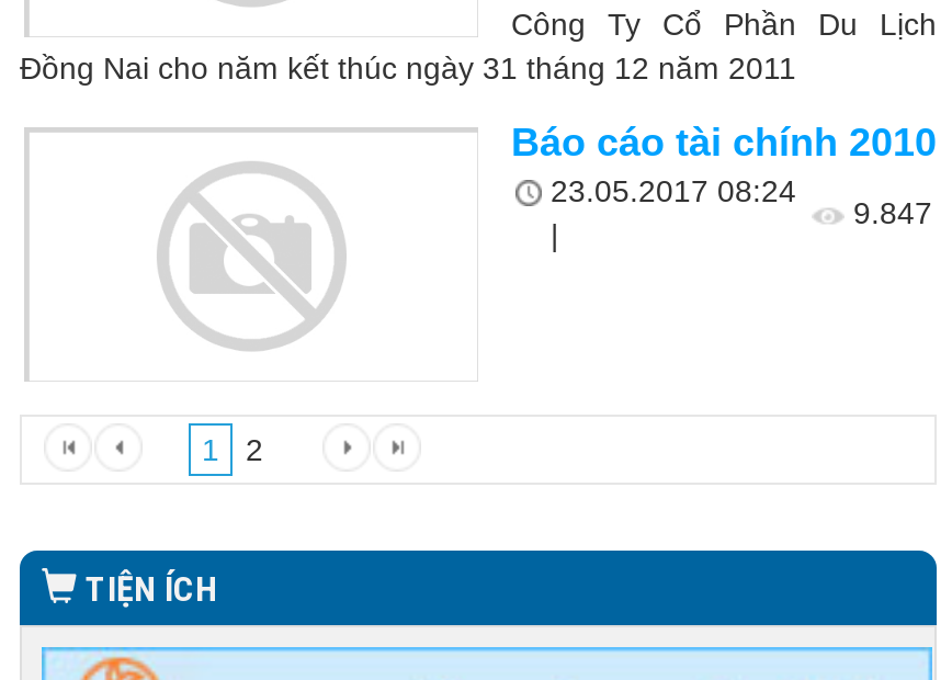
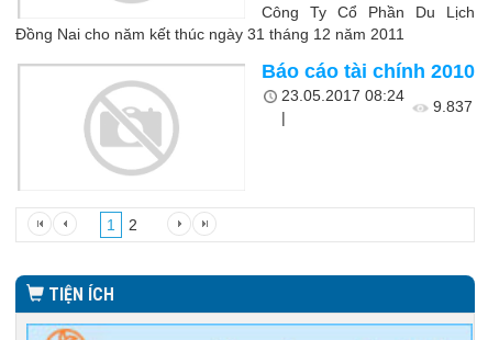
[853,195,932,230] 9.847 -> [433,98,473,115] 9.837

